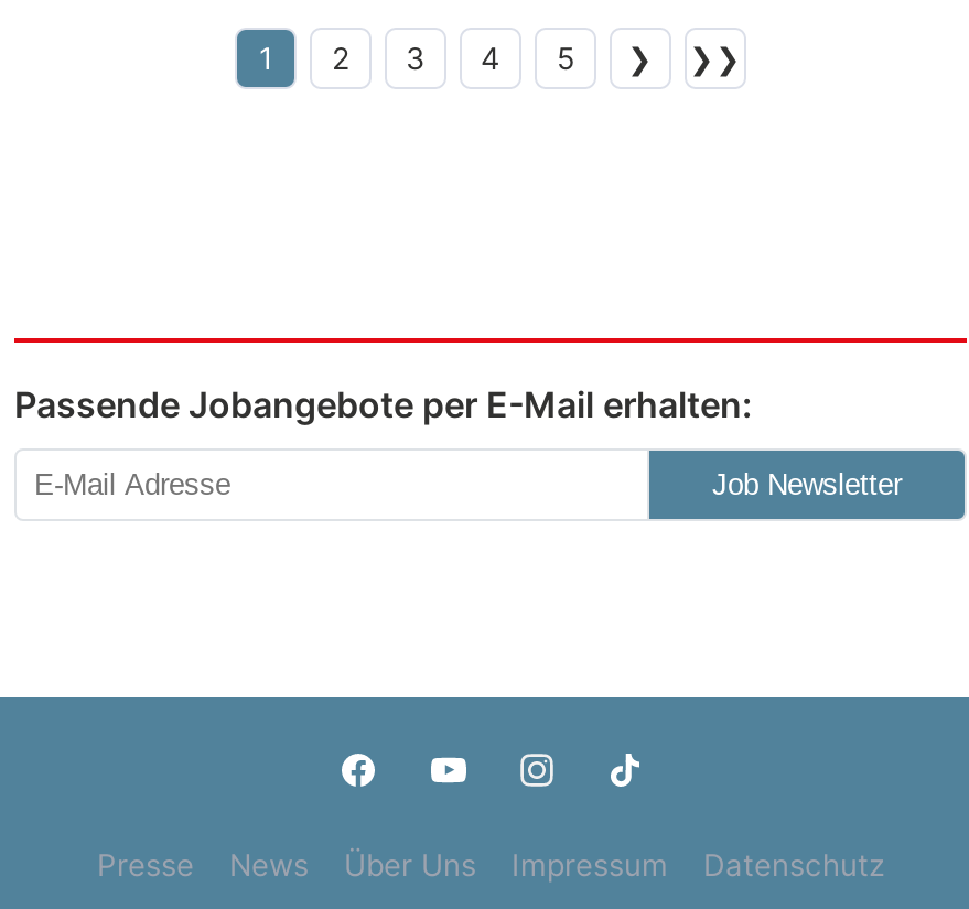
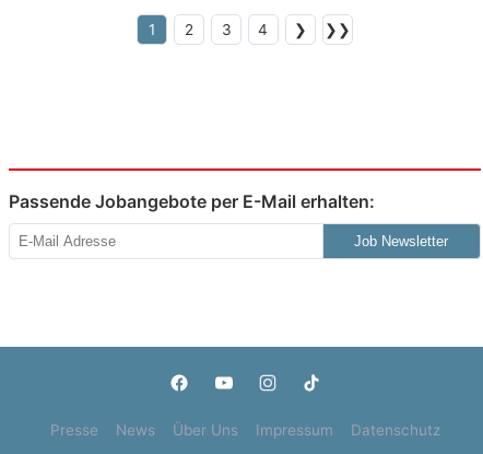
[557,41,574,76] 5 -> none

